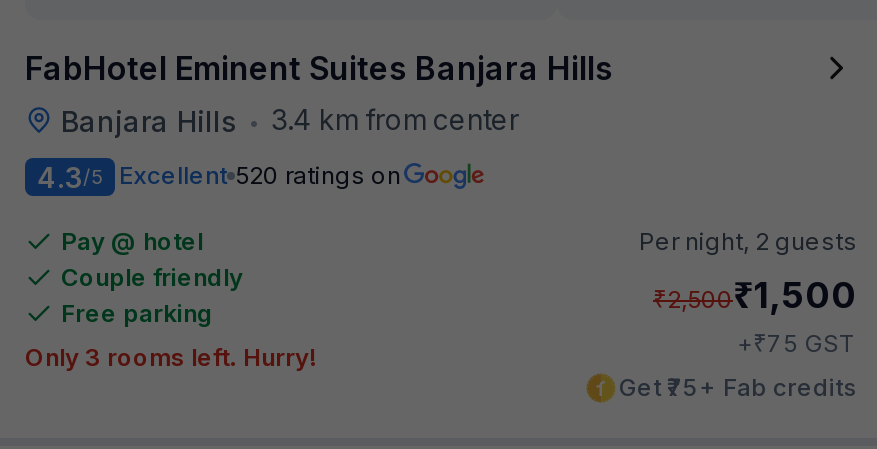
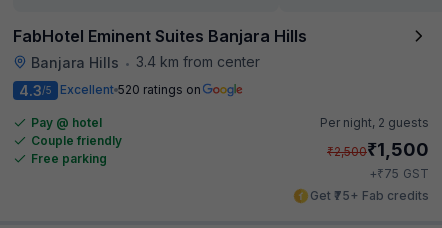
[25,341,317,371] Only 3 rooms left. Hurry! -> none

